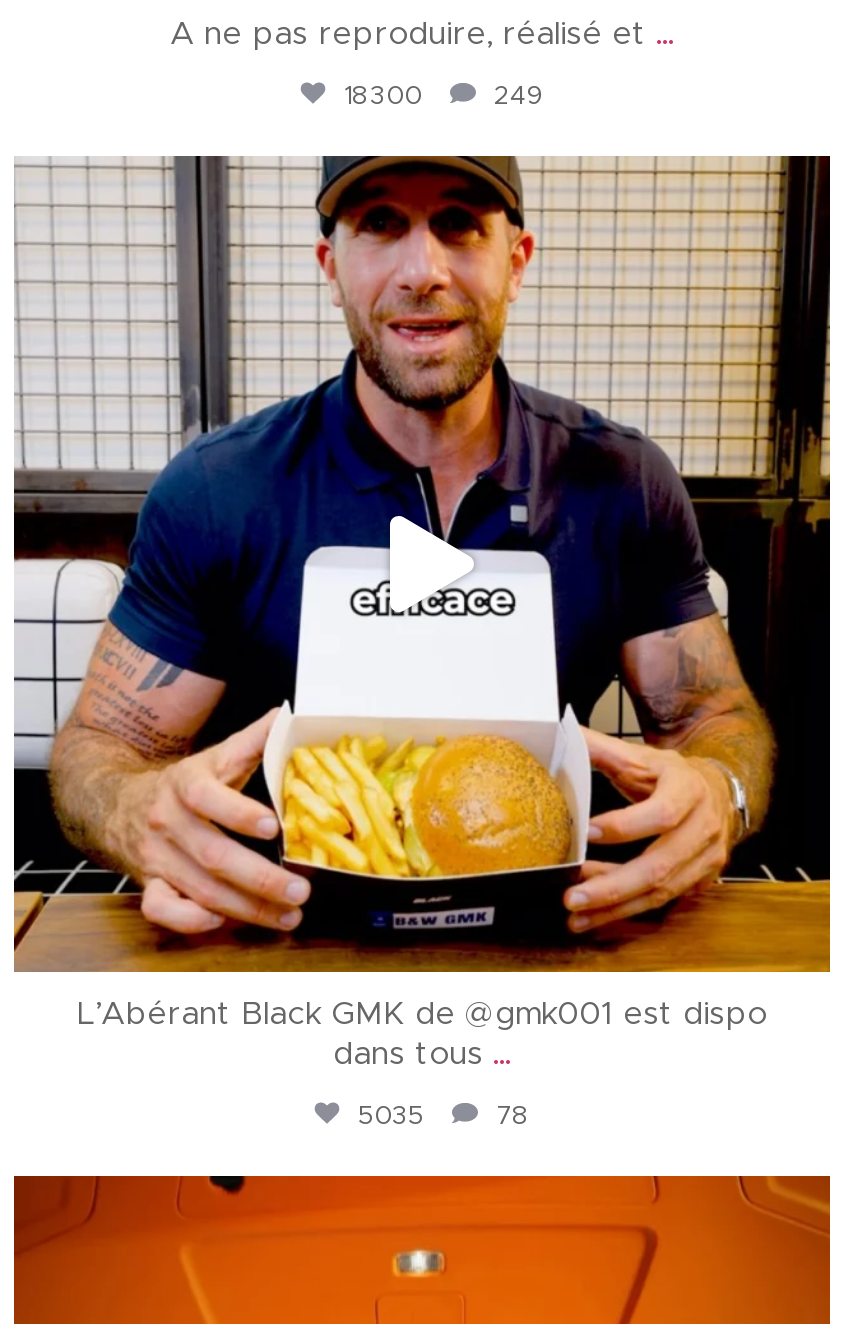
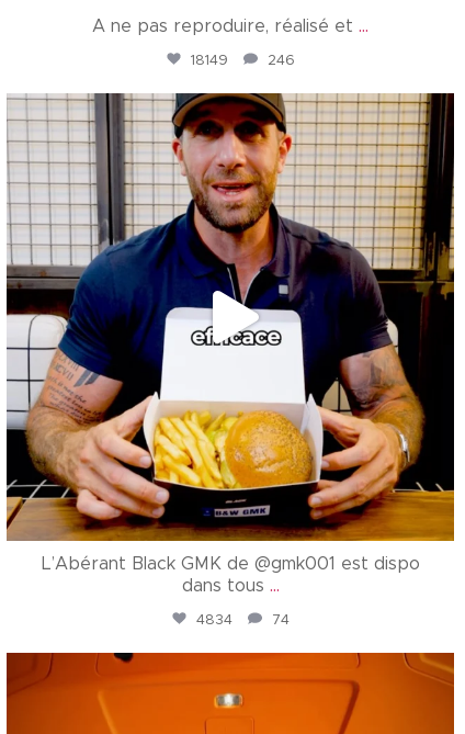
[344,84,430,110] 18300 -> [190,54,232,68] 18149
[494,84,544,110] 249 -> [267,54,294,68] 246
[358,1104,432,1130] 5035 -> [196,613,236,627] 4834
[496,1104,530,1130] 78 -> [271,613,289,627] 74

